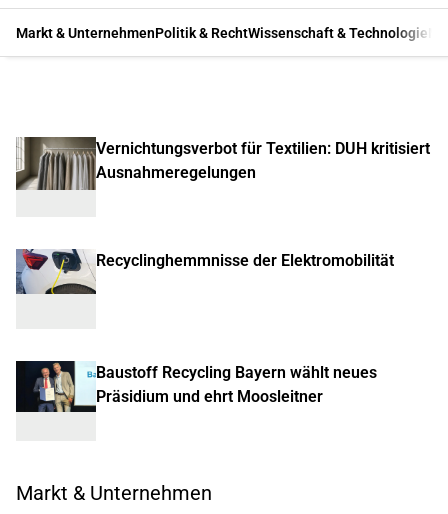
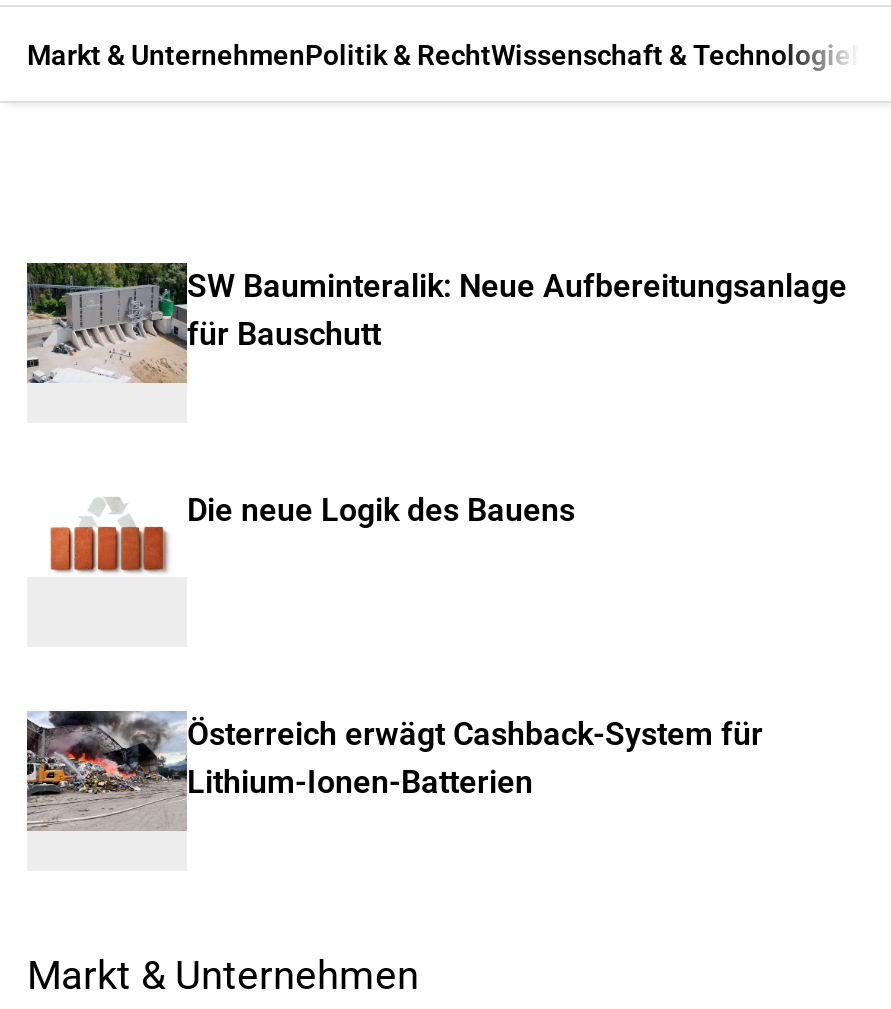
[16,137,430,197] [image] | Vernichtungsverbot für Textilien: DUH kritisiert | Ausnahmeregelungen -> [25,261,847,385] [image] | SW Bauminteralik: Neue Aufbereitungsanlage | für Bauschutt
[15,248,394,295] [image] | Recyclinghemmnisse der Elektromobilität -> [27,487,575,577] [image] | Die neue Logik des Bauens
[15,360,377,420] [image] | Baustoff Recycling Bayern wählt neues | Präsidium und ehrt Moosleitner -> [25,709,763,831] [image] | Österreich erwägt Cashback-System für | Lithium-Ionen-Batterien

